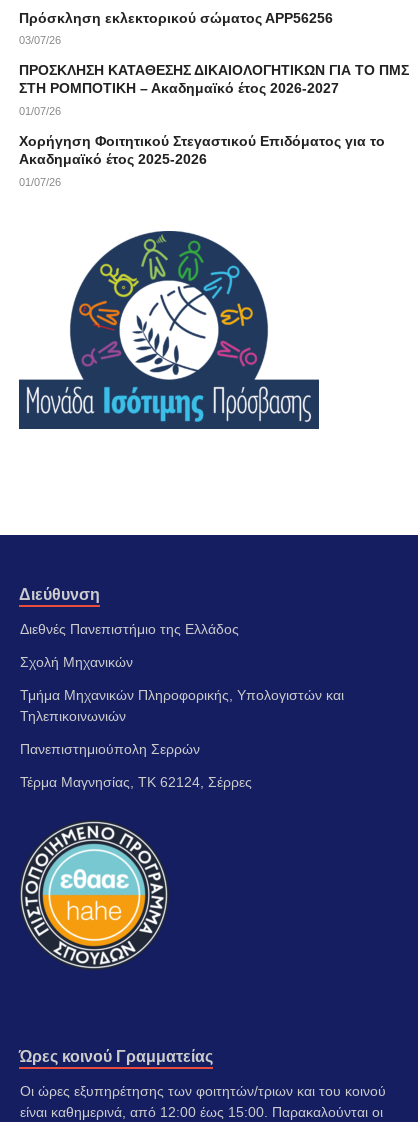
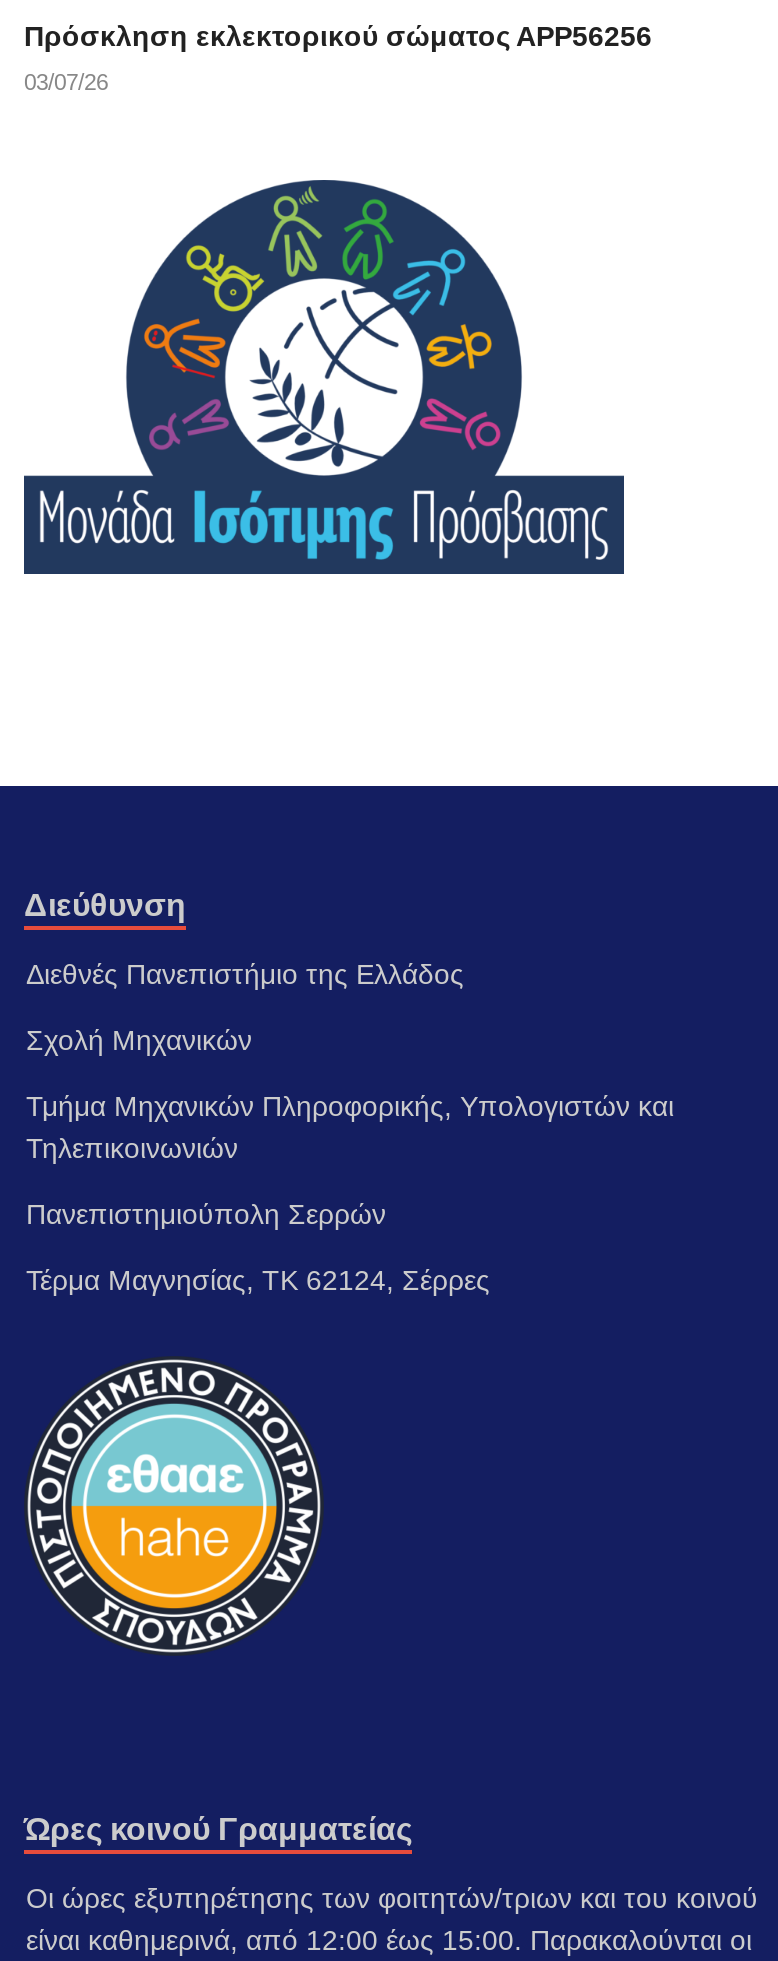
[19,62,409,188] ΠΡΟΣΚΛΗΣΗ ΚΑΤΑΘΕΣΗΣ ΔΙΚΑΙΟΛΟΓΗΤΙΚΩΝ ΓΙΑ ΤΟ ΠΜΣ | ΣΤΗ ΡΟΜΠΟΤΙΚΗ – Ακαδημαϊκό έτος 2026-2027 | 01/07/26 | Χορήγηση Φοιτητικού Στεγαστικού Επιδόματος για το | Ακαδημαϊκό έτος 2025-2026 | 01/07/26 -> none

